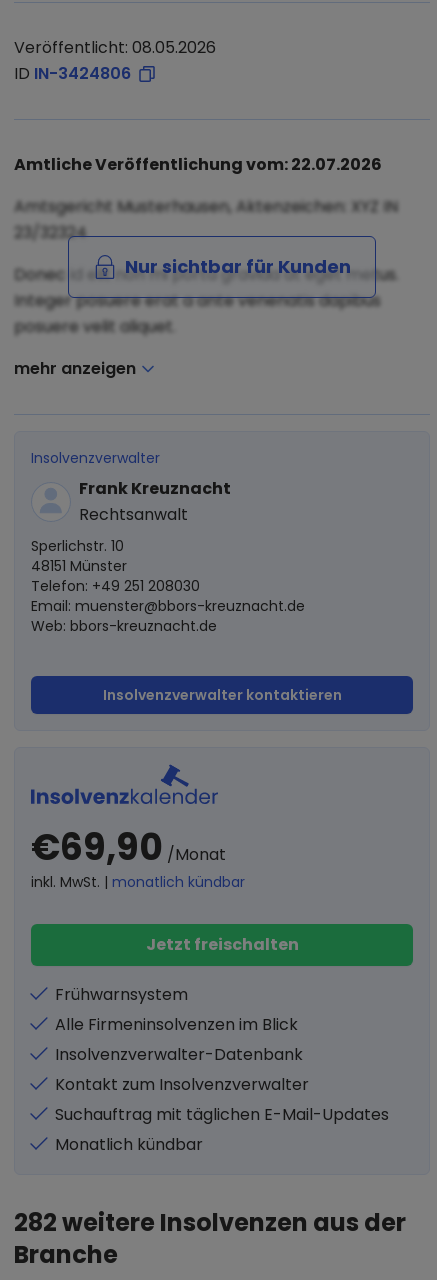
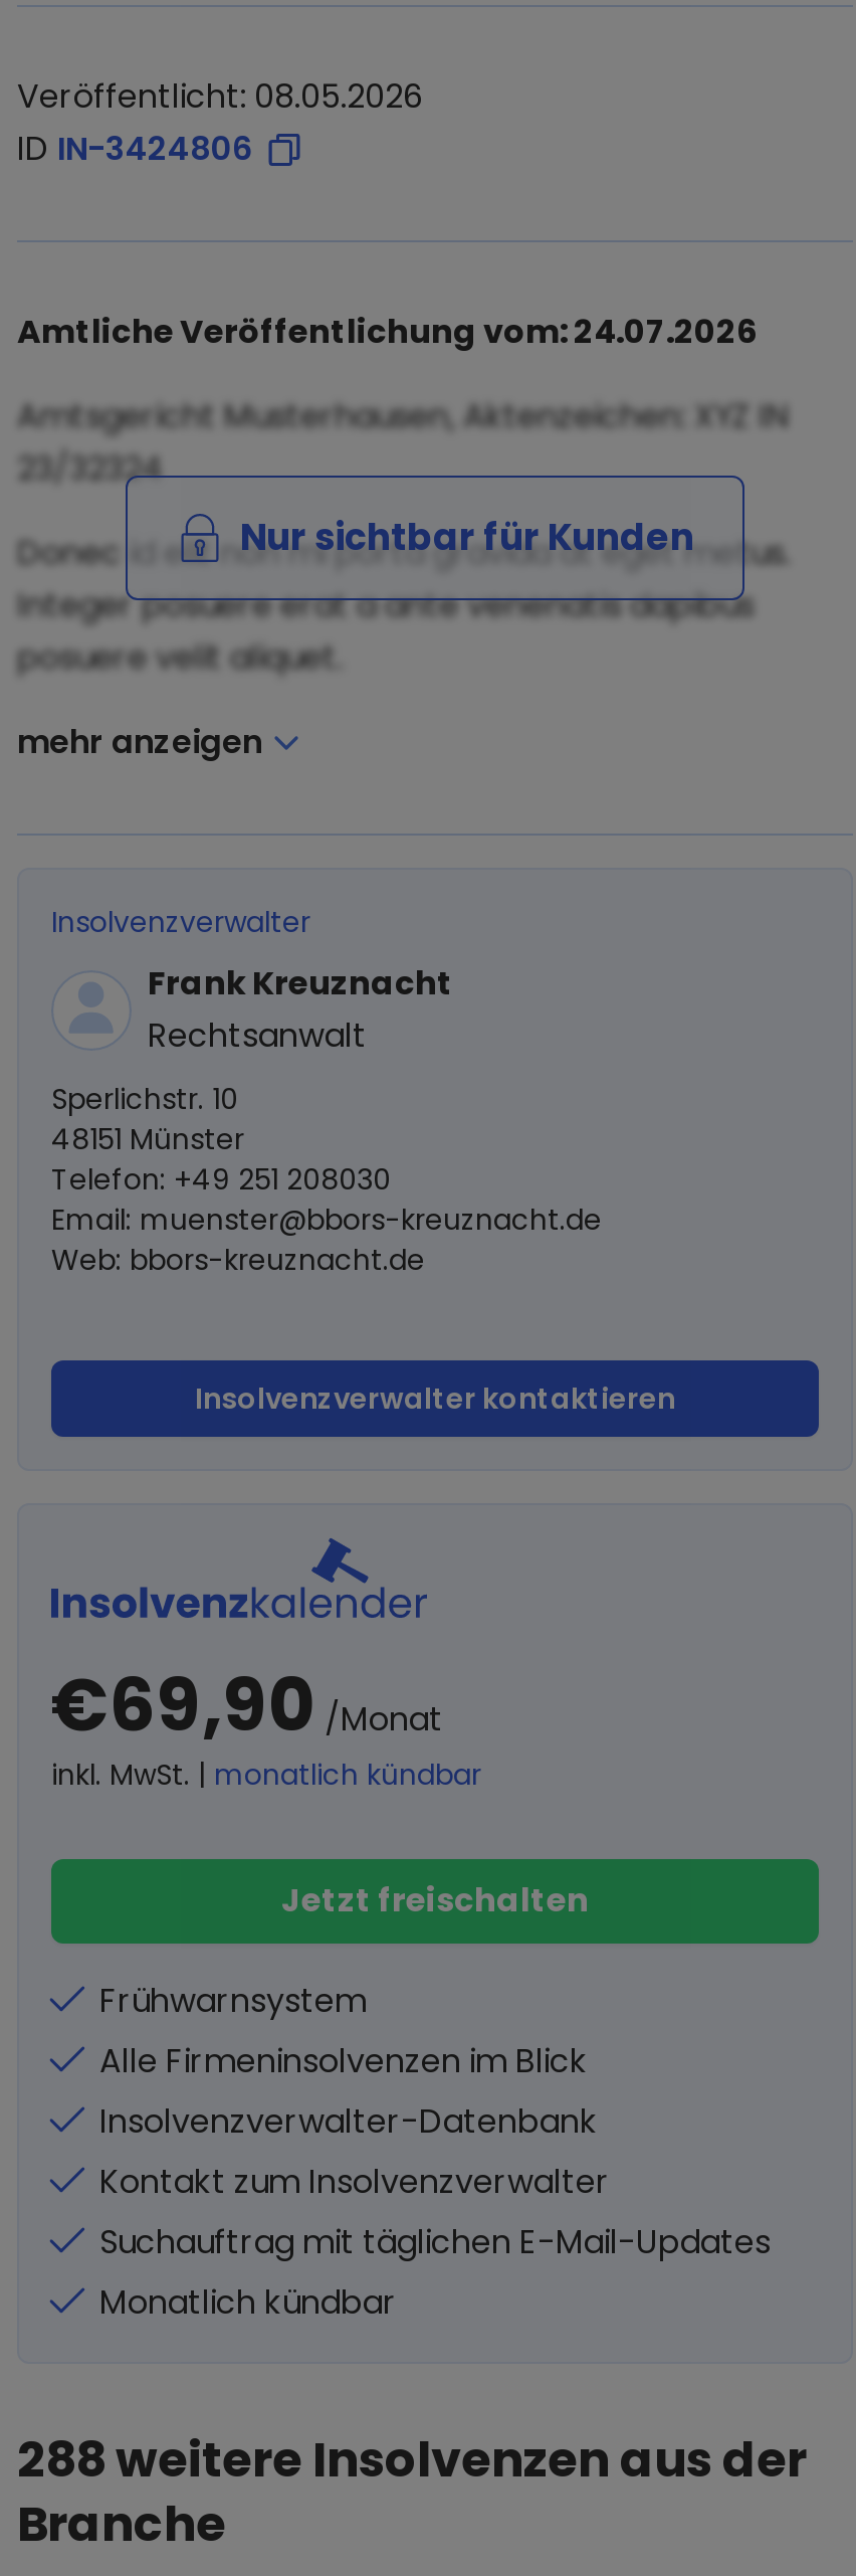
[14,153,382,176] Amtliche Veröffentlichung vom: 22.07.2026 -> [17,309,759,355] Amtliche Veröffentlichung vom: 24.07.2026
[14,1206,406,1239] 282weitere Insolvenzen aus der -> [17,2426,807,2493] 288weitere Insolvenzen aus der

